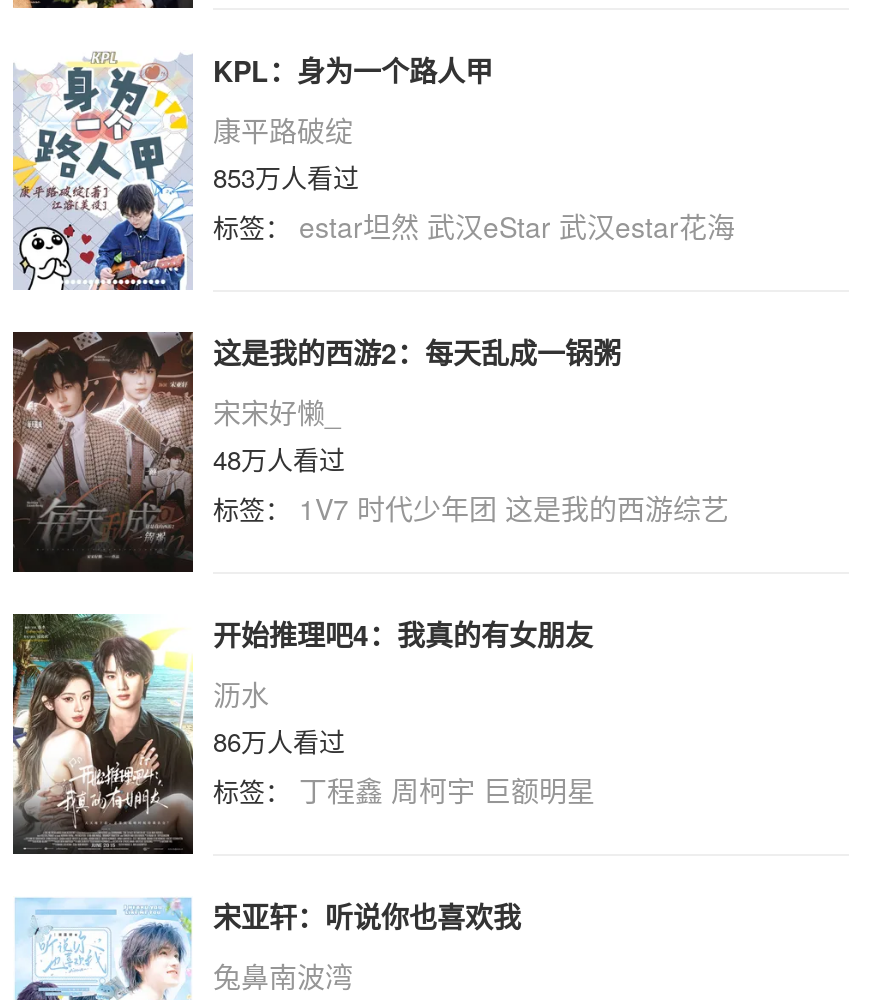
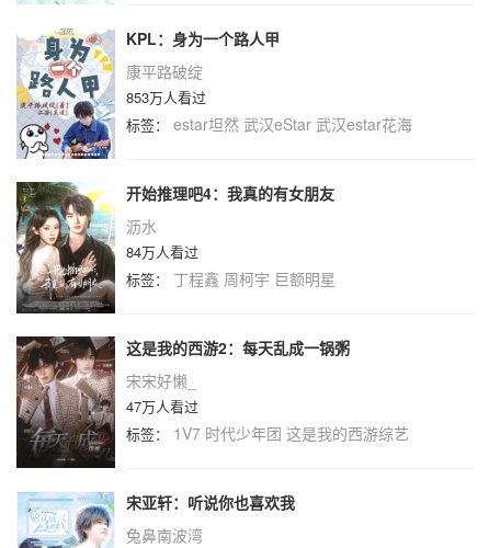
moved [11,330,621,568] -> [15,335,350,467]: [image] | 这是我的西游2：每天乱成一锅粥 | 宋宋好懒_
[213,440,345,478] 48万人看过 -> none
moved [213,488,729,528] -> [126,422,409,444]: 标签：1V7 时代少年团 这是我的西游综艺
moved [9,610,593,856] -> [14,180,334,315]: [image] | 开始推理吧4：我真的有女朋友 | 沥水
[213,722,345,760] 86万人看过 -> [126,241,198,262] 84万人看过
moved [213,770,595,810] -> [126,267,336,289]: 标签：丁程鑫 周柯宇 巨额明星
none -> [126,396,198,416] 47万人看过

